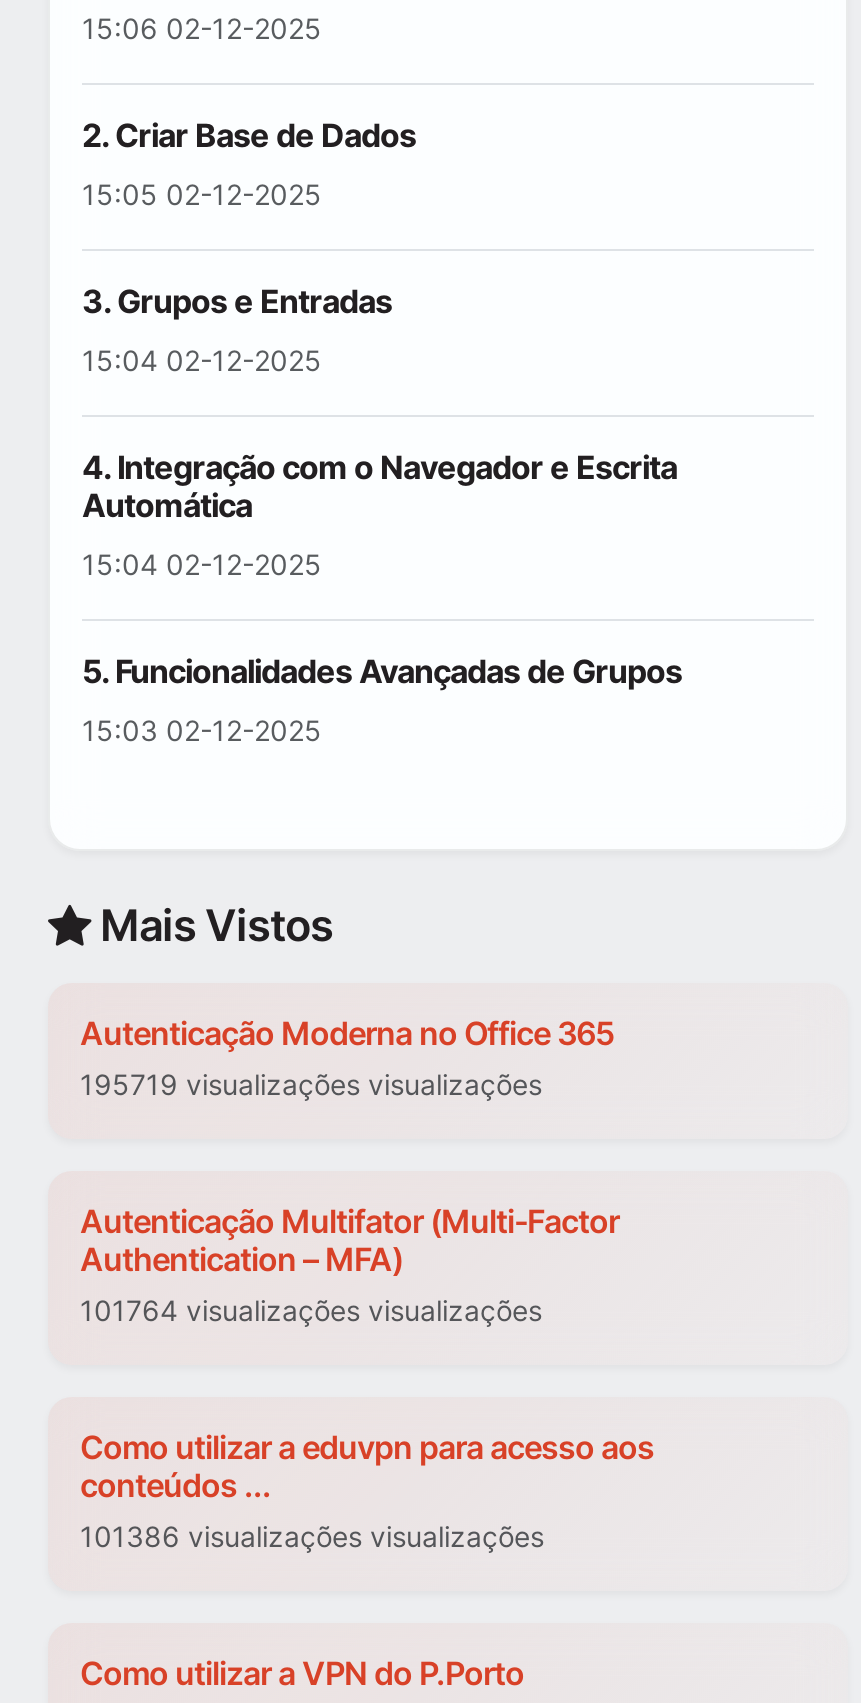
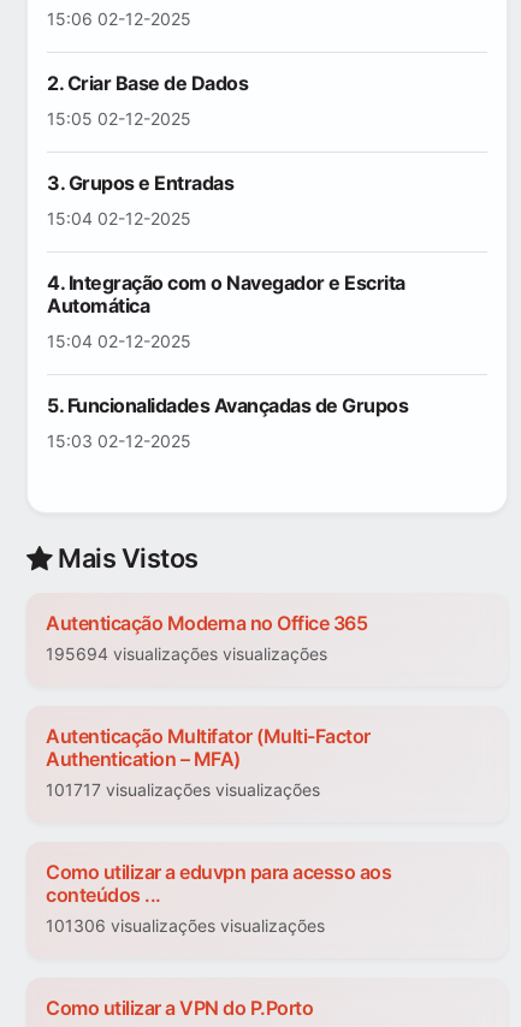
[80,1068,542,1102] 195719 visualizações visualizações -> [46,644,327,664] 195694 visualizações visualizações
[80,1294,542,1328] 101764 visualizações visualizações -> [46,780,320,800] 101717 visualizações visualizações
[80,1520,544,1554] 101386 visualizações visualizações -> [46,916,325,936] 101306 visualizações visualizações

